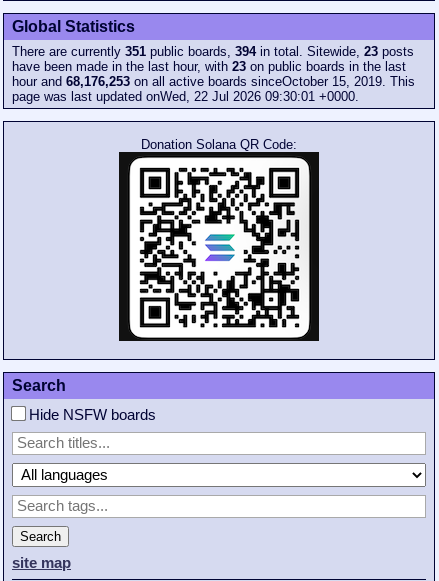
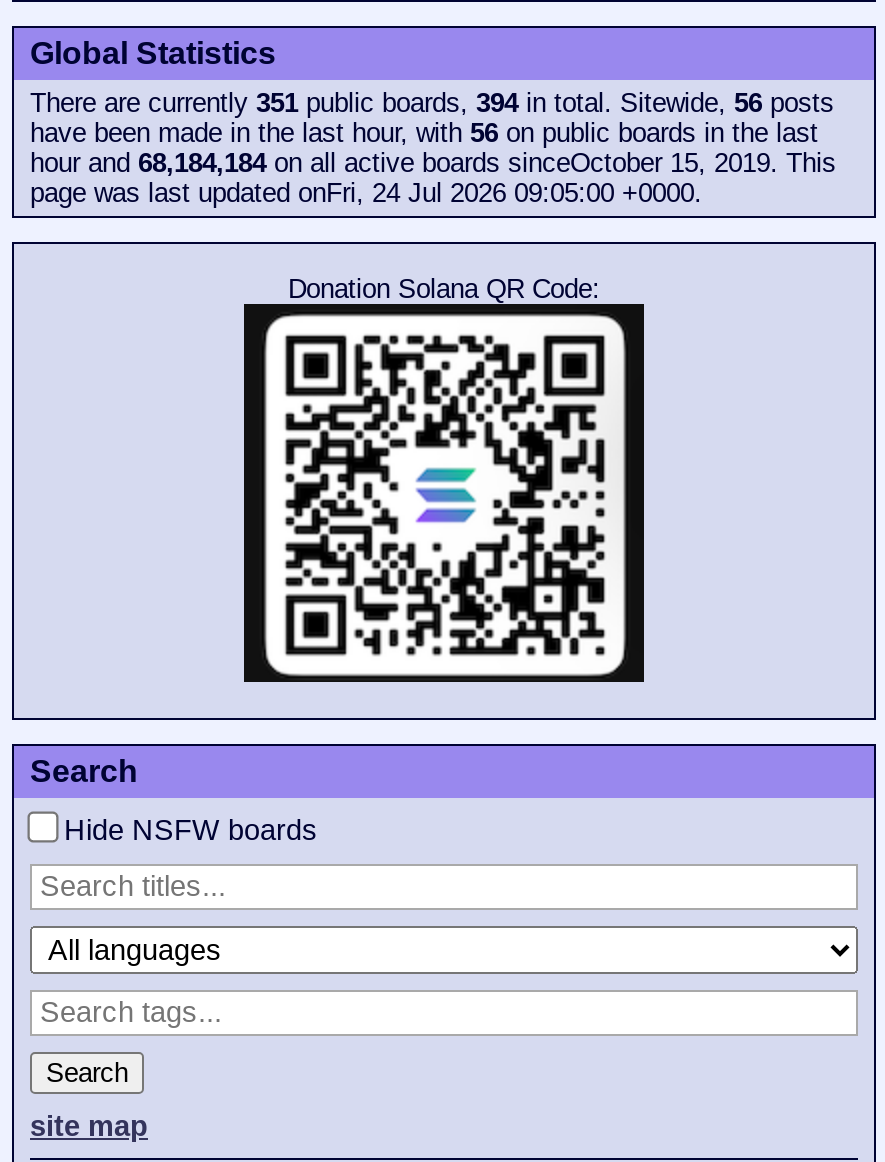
[12,44,414,59] There are currently 351 public boards, 394 in total. Sitewide, 23 posts -> [30,88,834,118] There are currently 351 public boards, 394 in total. Sitewide, 56 posts
[12,59,406,74] have been made in the last hour, with 23 on public boards in the last -> [30,118,818,148] have been made in the last hour, with 56 on public boards in the last
[12,74,415,89] hour and 68,176,253 on all active boards sinceOctober 15, 2019. This -> [30,148,836,178] hour and 68,184,184 on all active boards sinceOctober 15, 2019. This
[12,89,359,104] page was last updated onWed, 22 Jul 2026 09:30:01 +0000. -> [30,178,702,208] page was last updated onFri, 24 Jul 2026 09:05:00 +0000.

